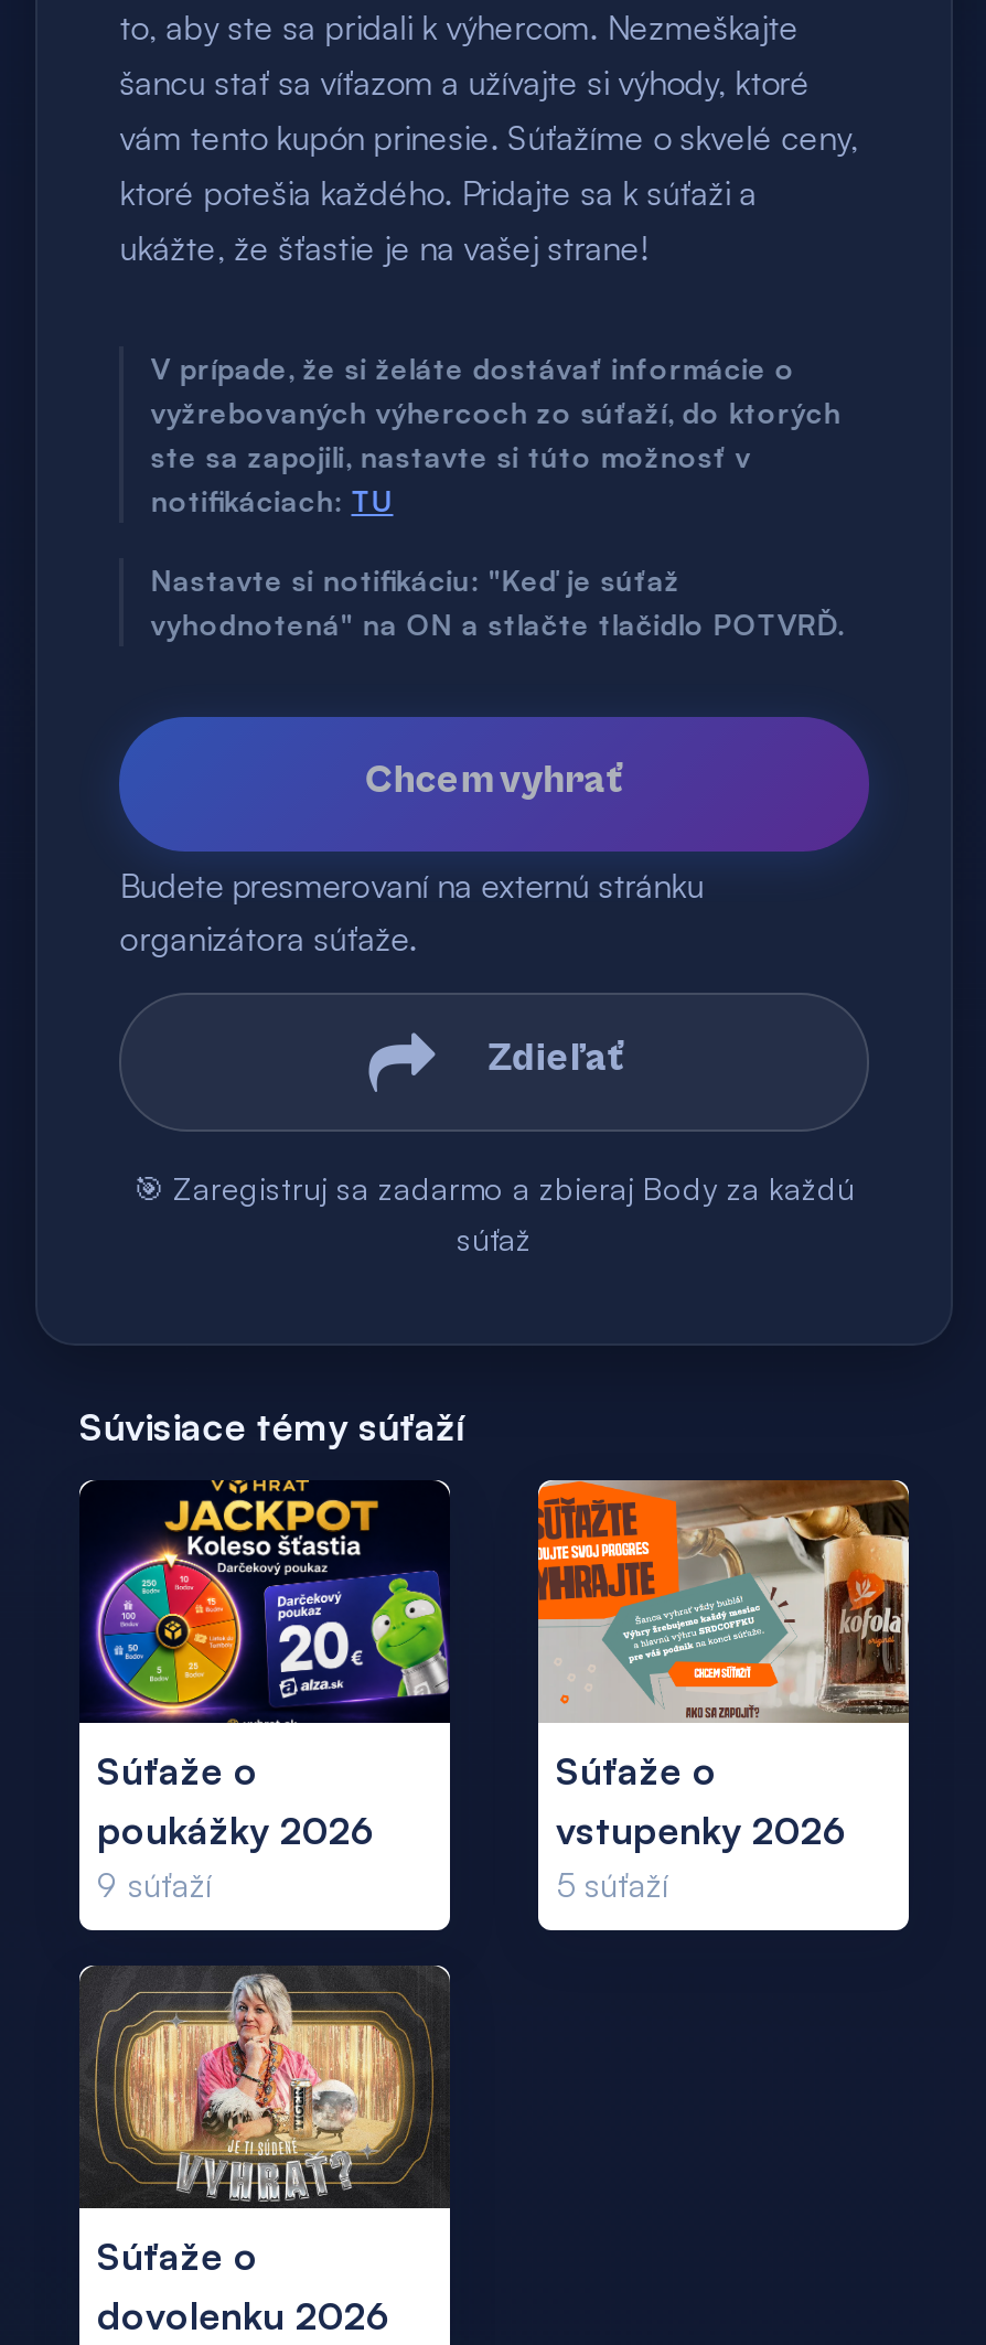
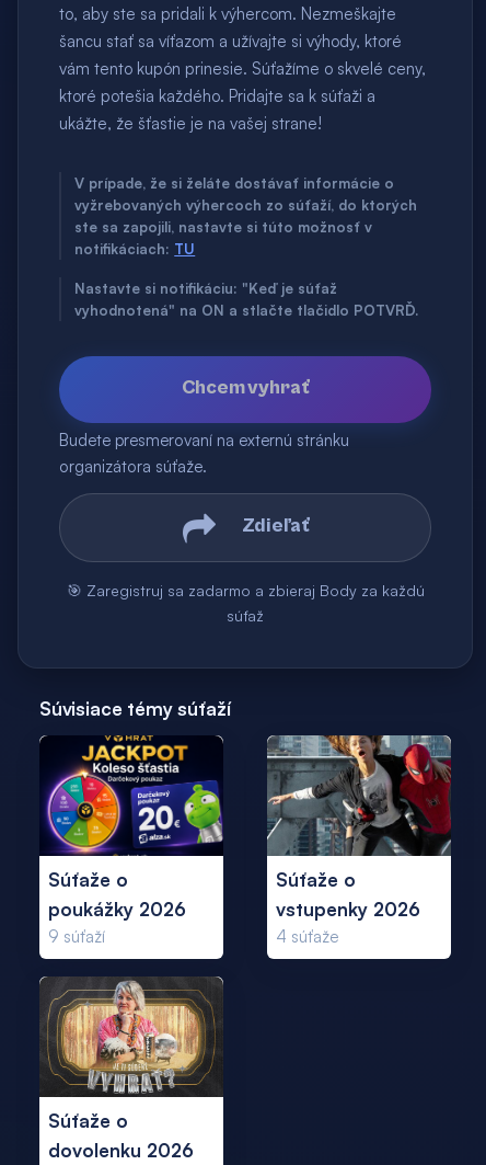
[536,1480,911,1725] [image] -> [266,734,451,857] [image]
[556,1865,668,1907] 5 súťaží -> [276,926,338,947] 4 súťaže

